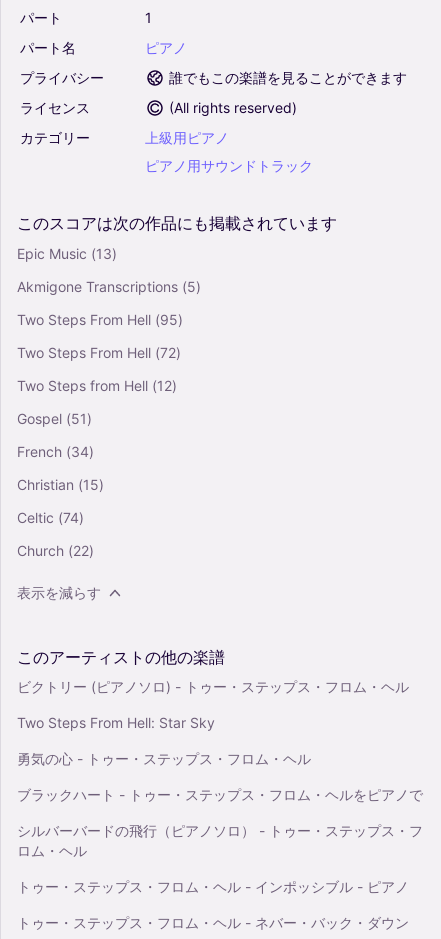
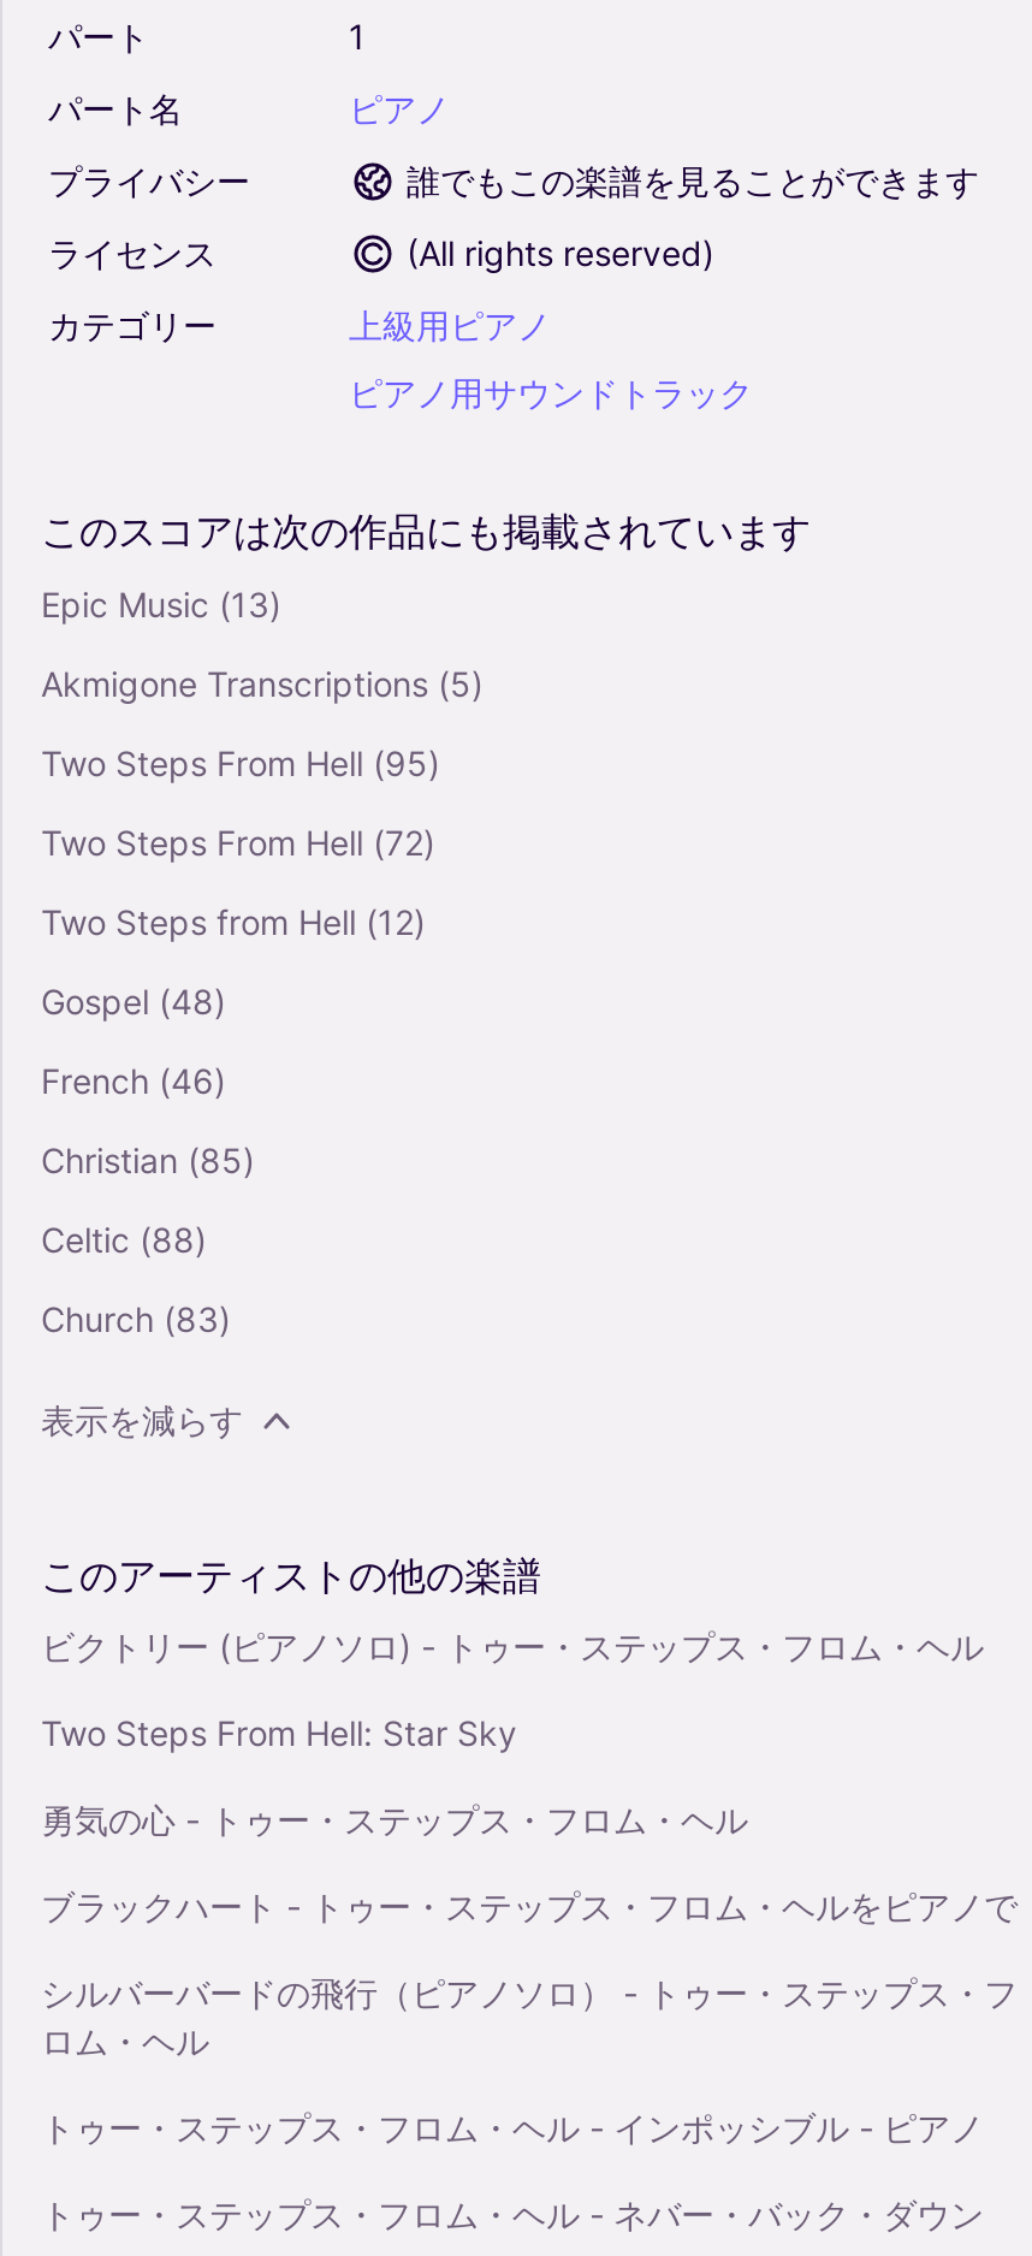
[17,409,92,426] Gospel (51) -> [41,979,226,1020] Gospel (48)
[17,442,94,459] French (34) -> [41,1059,226,1100] French (46)
[17,475,104,492] Christian (15) -> [41,1138,255,1179] Christian (85)
[17,508,84,525] Celtic (74) -> [41,1218,207,1259] Celtic (88)
[17,541,94,558] Church (22) -> [41,1297,231,1338] Church (83)

